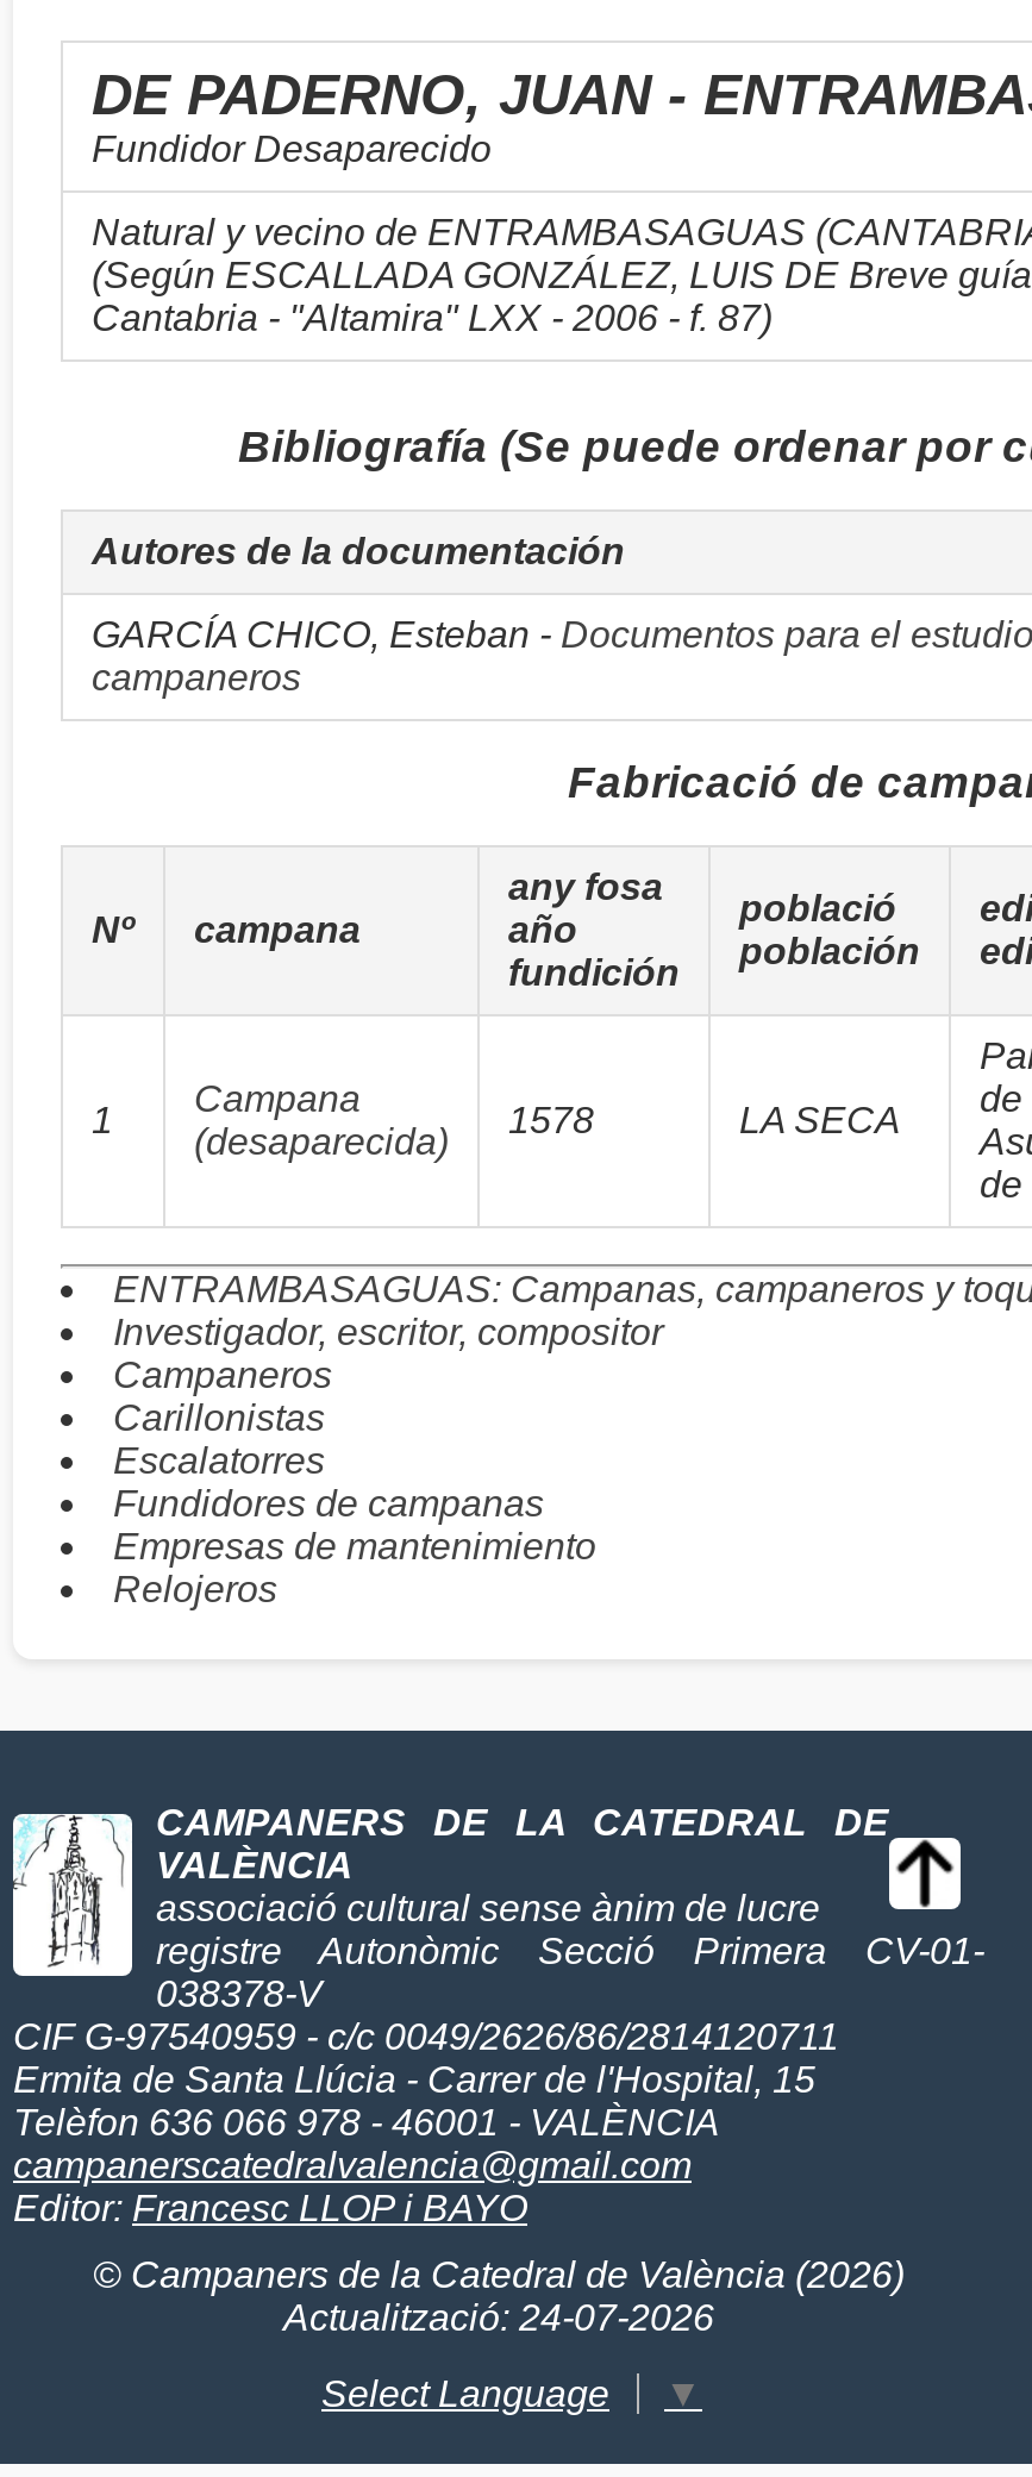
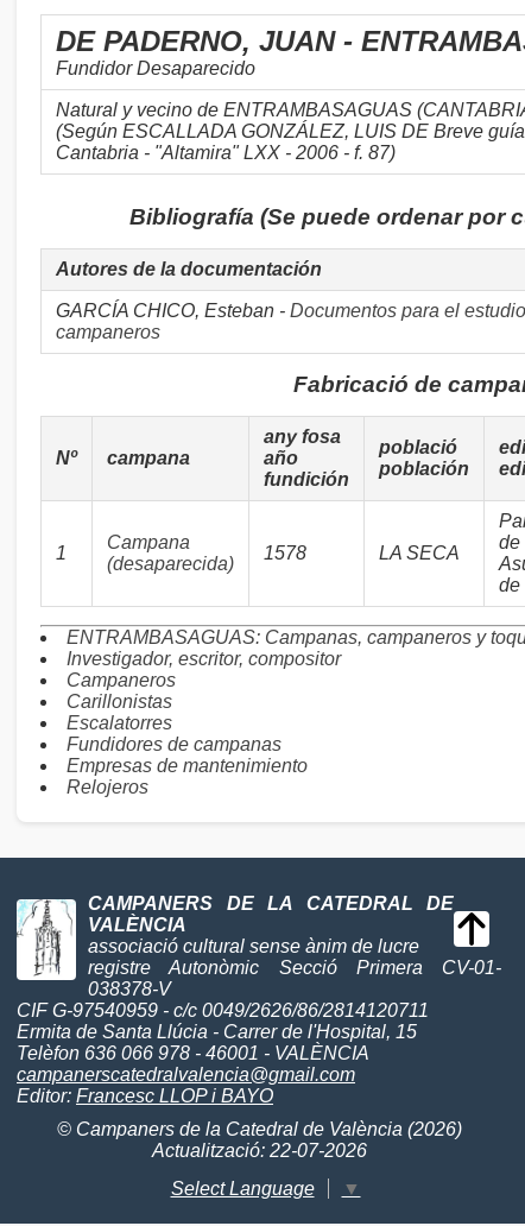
[283,2297,714,2338] Actualització: 24-07-2026 -> [151,1140,366,1161] Actualització: 22-07-2026

